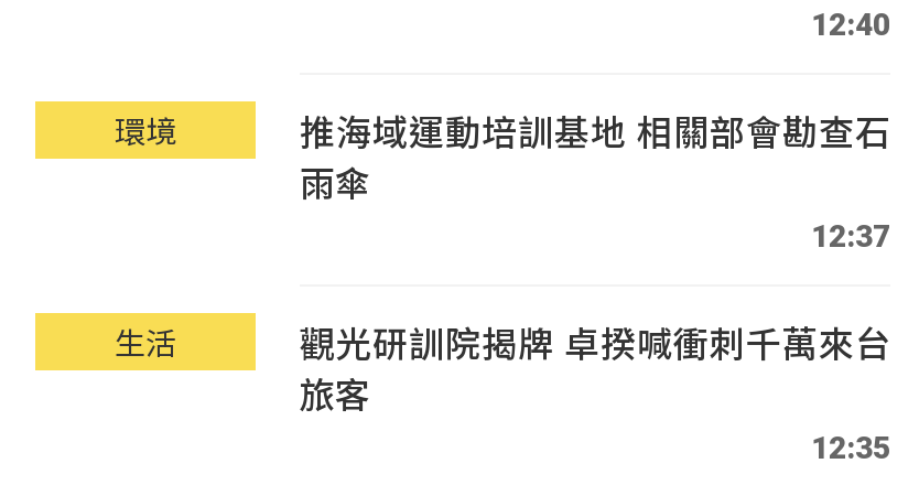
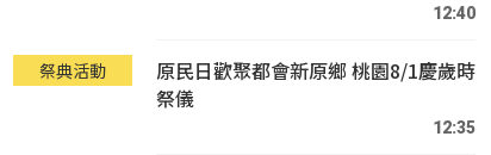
[115,103,890,418] 環境 | 推海域運動培訓基地 相關部會勘查石 | 雨傘 | 12:37 | 生活 | 觀光研訓院揭牌 卓揆喊衝刺千萬來台 | 旅客 -> [39,55,476,111] 祭典活動 | 原民日歡聚都會新原鄉 桃園8/1慶歲時 | 祭儀

